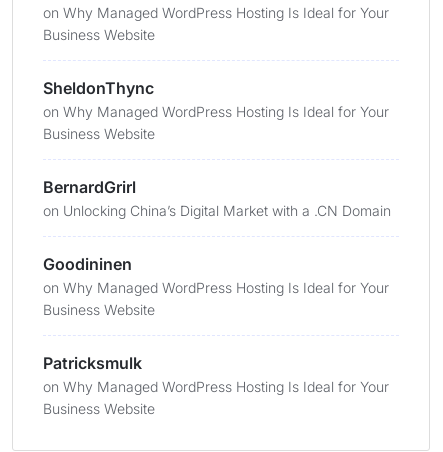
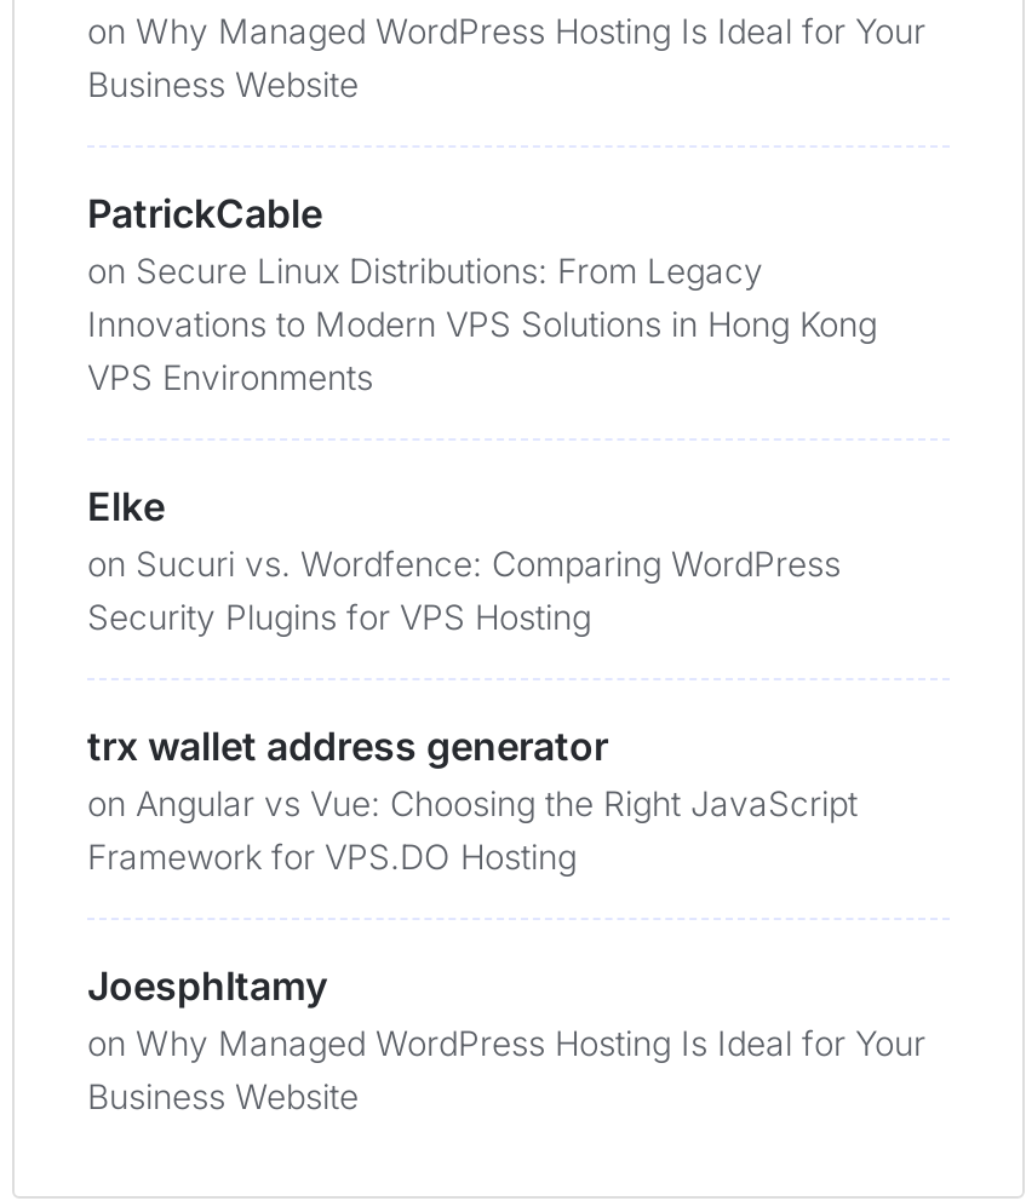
[43,78,389,142] SheldonThync | on Why Managed WordPress Hosting Is Ideal for Your | Business Website -> [87,189,877,397] PatrickCable | on Secure Linux Distributions: From Legacy | Innovations to Modern VPS Solutions in Hong Kong | VPS Environments
[43,177,391,219] BernardGrirl | on Unlocking China’s Digital Market with a .CN Domain -> [87,482,841,637] Elke | on Sucuri vs. Wordfence: Comparing WordPress | Security Plugins for VPS Hosting
[43,254,389,318] Goodininen | on Why Managed WordPress Hosting Is Ideal for Your | Business Website -> [87,722,858,877] trx wallet address generator | on Angular vs Vue: Choosing the Right JavaScript | Framework for VPS.DO Hosting
[43,353,142,373] Patricksmulk -> [87,961,327,1010] JoesphItamy

